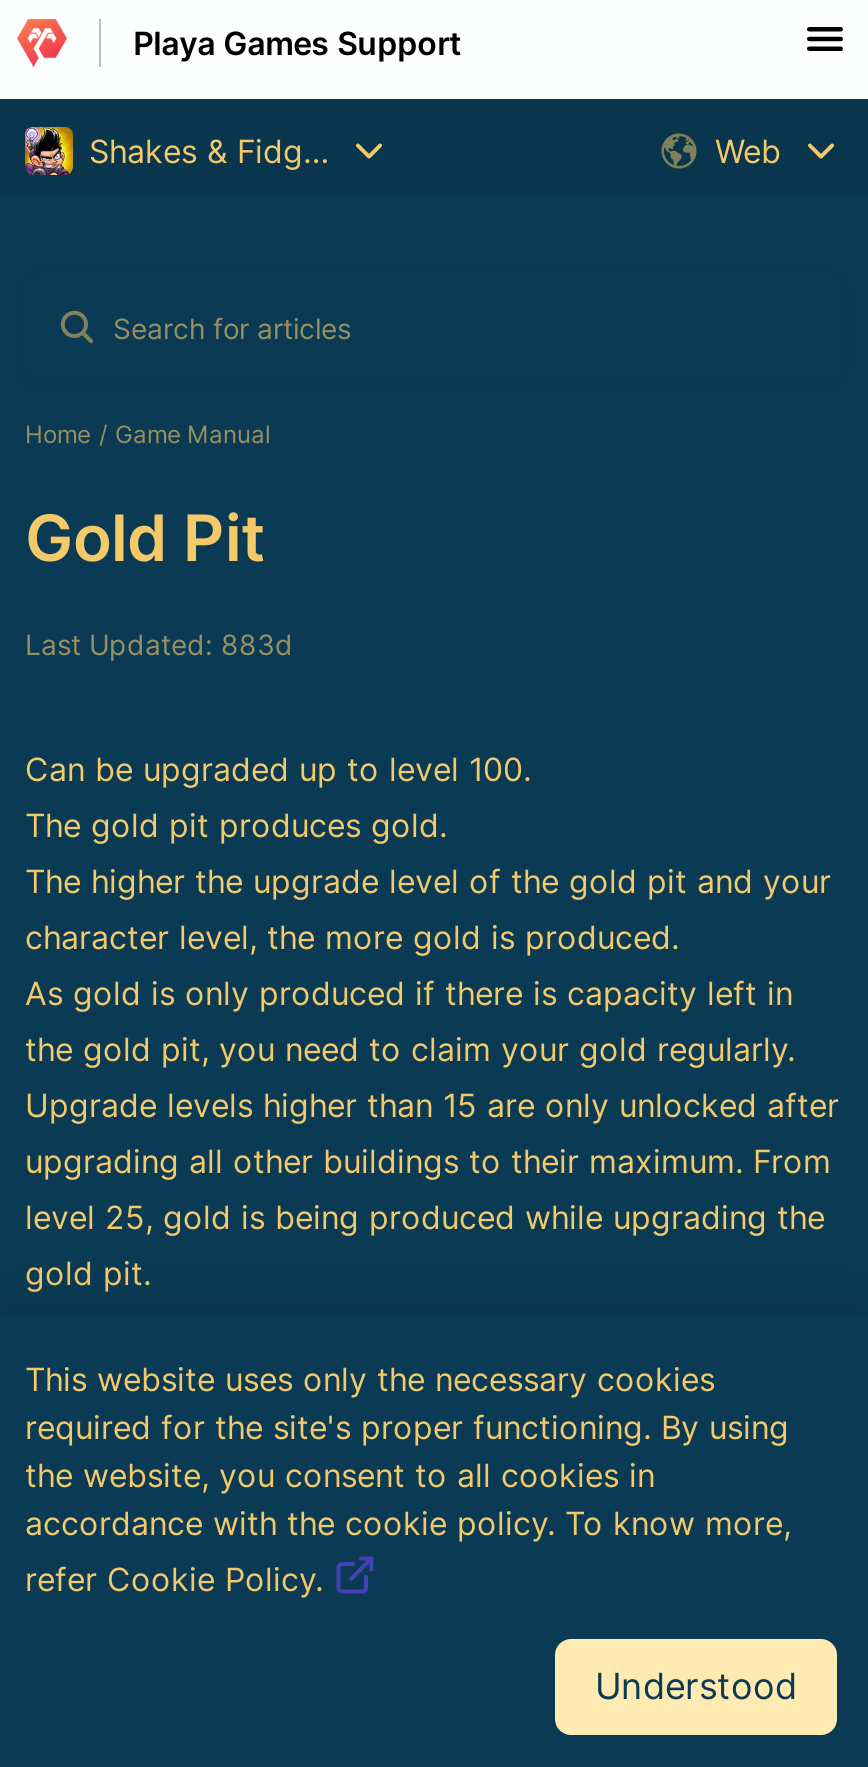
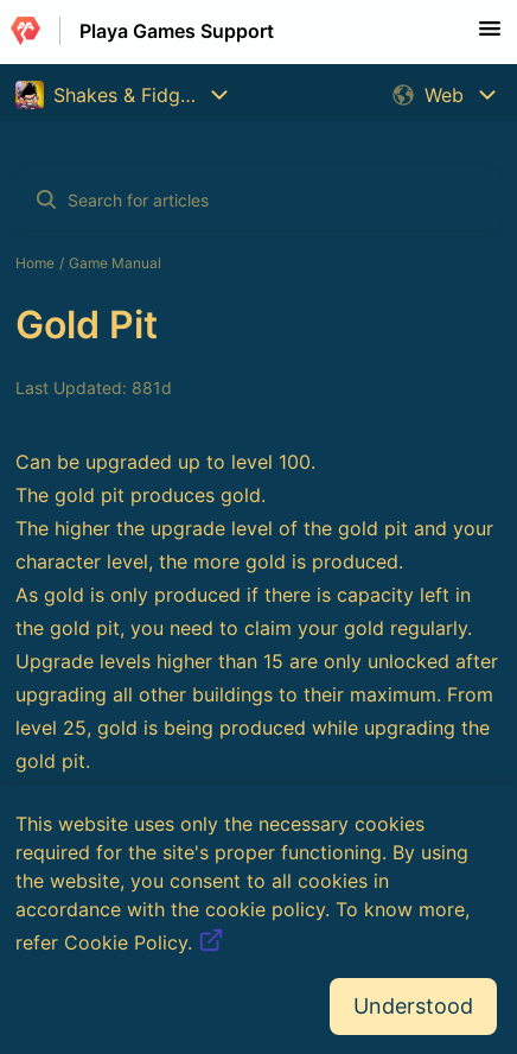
[25,627,293,661] Last Updated: 883d -> [15,377,172,398] Last Updated: 881d

